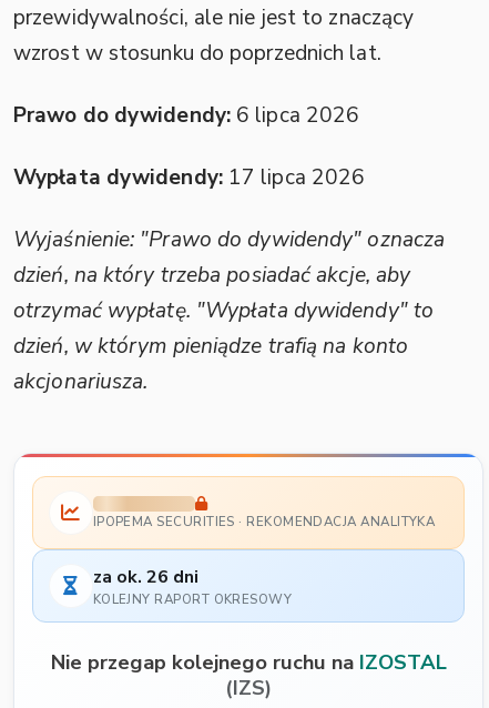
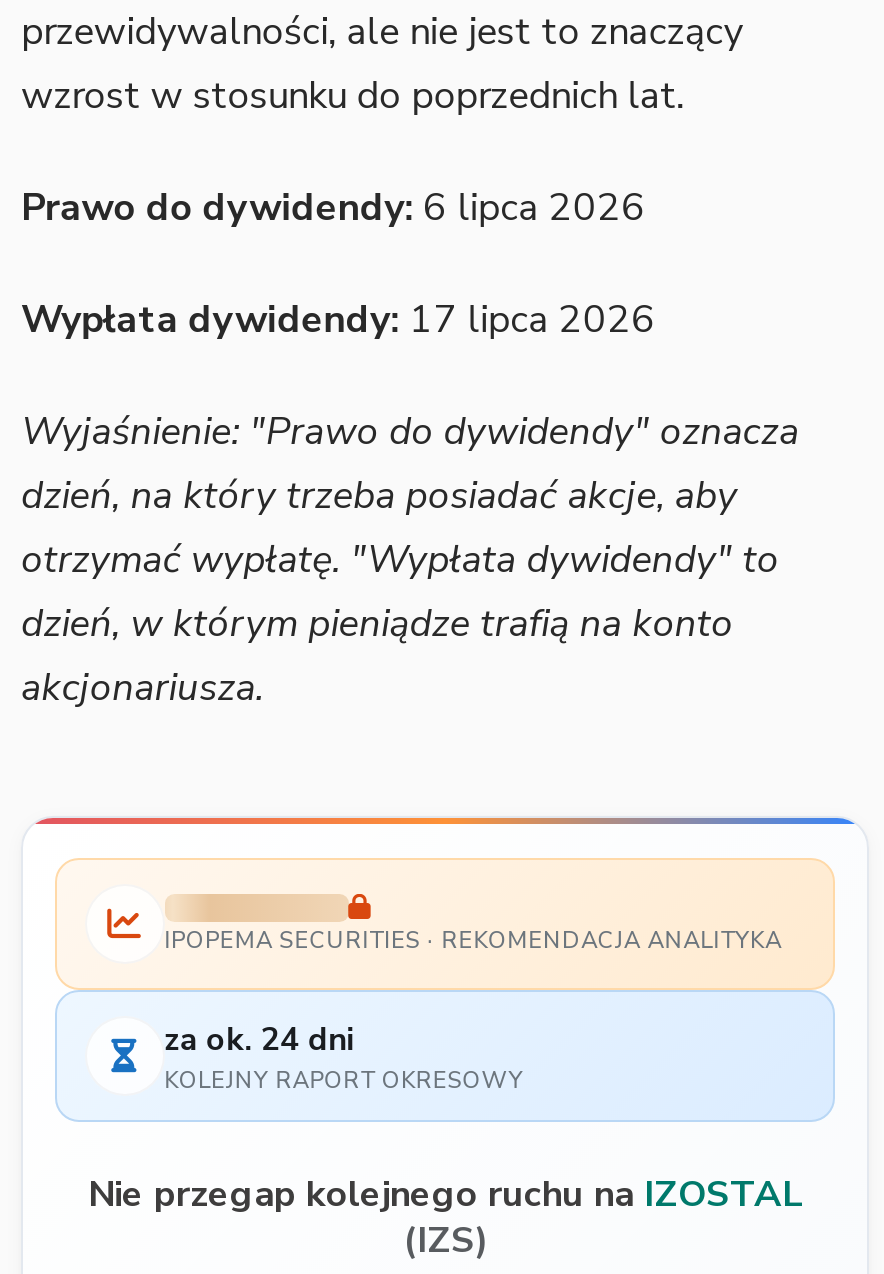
[93,565,198,589] za ok. 26 dni -> [164,1018,354,1062] za ok. 24 dni

